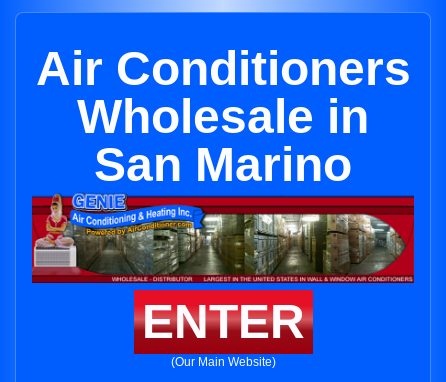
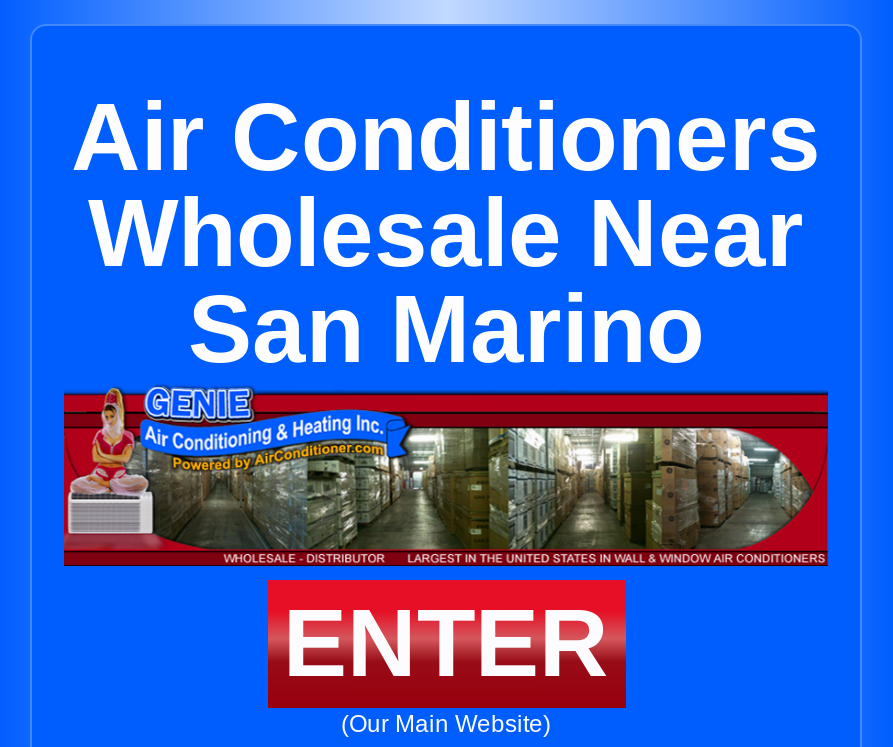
[77,90,369,143] Wholesale in -> [88,180,804,286] Wholesale Near

